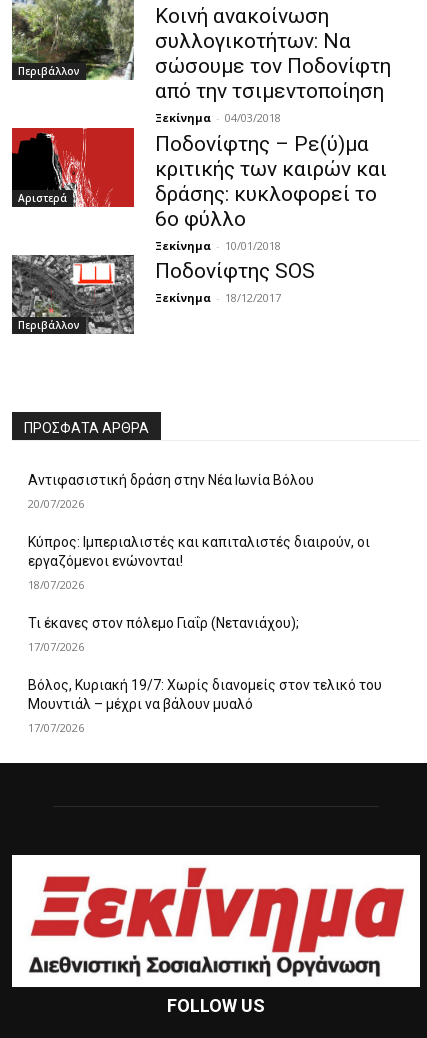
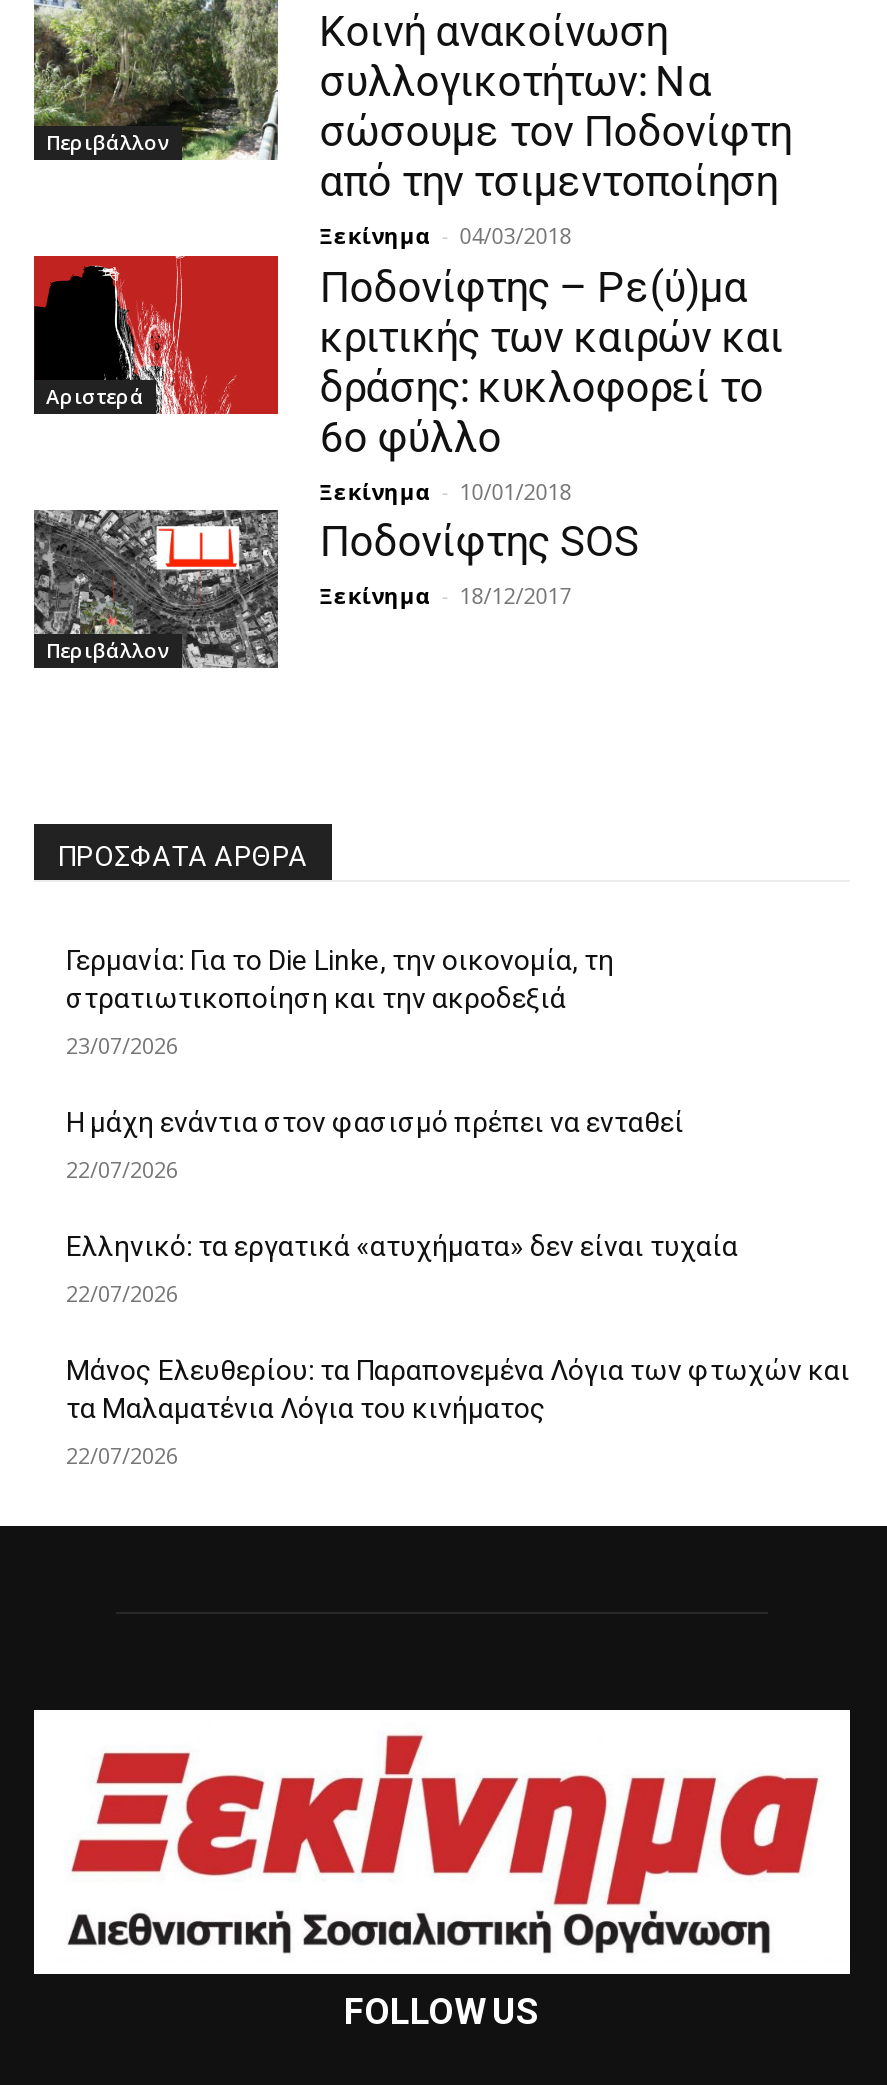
[28,472,314,488] Αντιφασιστική δράση στην Νέα Ιωνία Βόλου -> [66,944,614,1014] Γερμανία: Για το Die Linke, την οικονομία, τη | στρατιωτικοποίηση και την ακροδεξιά
[28,496,84,511] 20/07/2026 -> [66,1030,178,1060] 23/07/2026
[28,534,370,569] Κύπρος: Ιμπεριαλιστές και καπιταλιστές διαιρούν, οι | εργαζόμενοι ενώνονται! -> [66,1106,684,1138] Η μάχη ενάντια στον φασισμό πρέπει να ενταθεί
[28,577,84,592] 18/07/2026 -> [66,1154,178,1184] 22/07/2026
[28,615,299,631] Τι έκανες στον πόλεμο Γιαΐρ (Νετανιάχου); -> [66,1230,738,1262] Ελληνικό: τα εργατικά «ατυχήματα» δεν είναι τυχαία
[28,639,84,654] 17/07/2026 -> [66,1278,178,1308] 22/07/2026
[28,677,382,712] Βόλος, Κυριακή 19/7: Χωρίς διανομείς στον τελικό του | Μουντιάλ – μέχρι να βάλουν μυαλό -> [66,1354,850,1424] Μάνος Ελευθερίου: τα Παραπονεμένα Λόγια των φτωχών και | τα Μαλαματένια Λόγια του κινήματος
[28,720,84,735] 17/07/2026 -> [66,1440,178,1470] 22/07/2026

